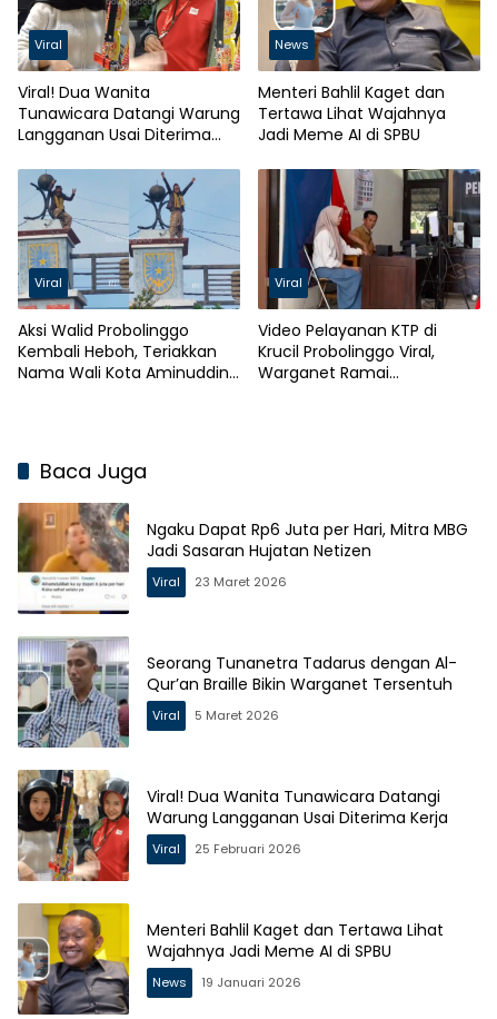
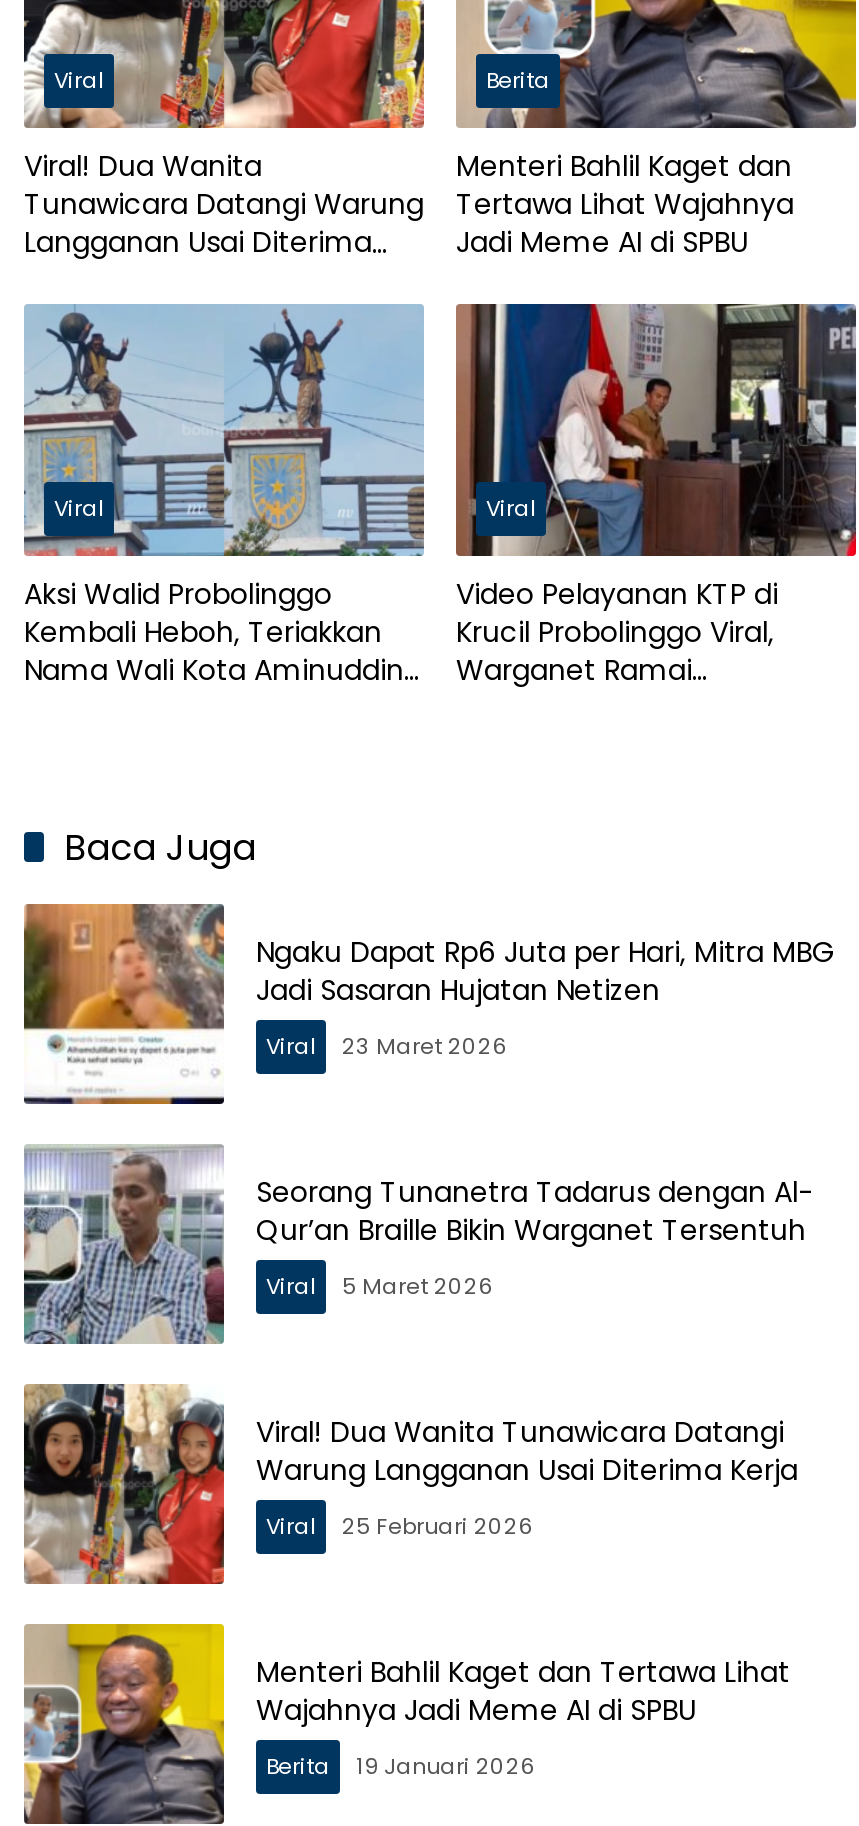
[275,36,309,54] News -> [486,65,550,97] Berita
[152,974,187,991] News -> [266,1750,330,1782] Berita

